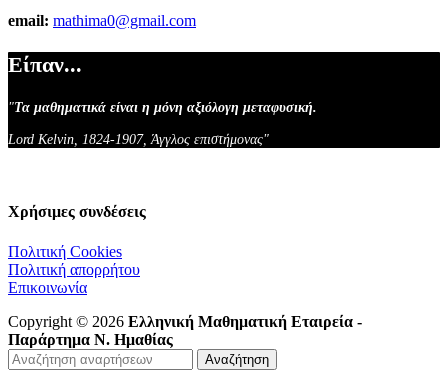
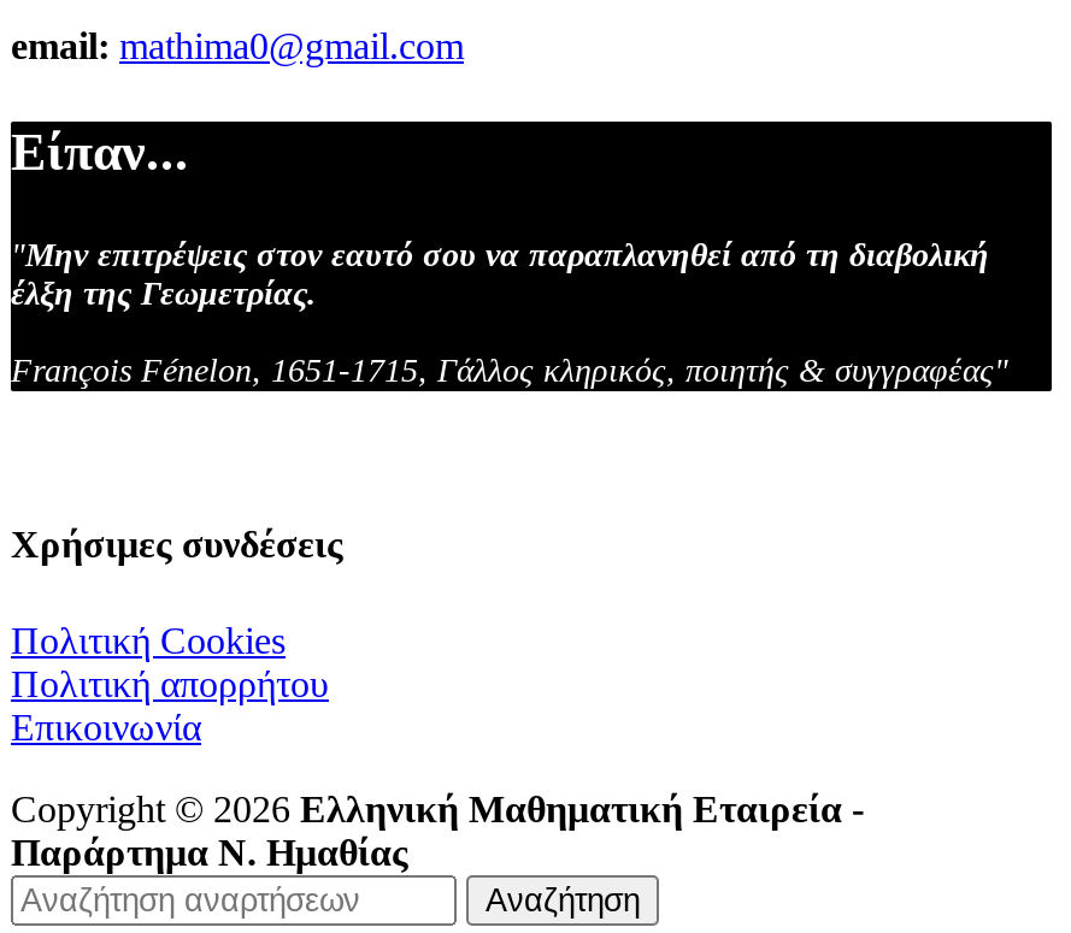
[8,100,317,115] "Τα μαθηματικά είναι η μόνη αξιόλογη μεταφυσική. -> [11,238,989,312] "Μην επιτρέψεις στον εαυτό σου να παραπλανηθεί από τη διαβολική | έλξη της Γεωμετρίας.
[8,132,269,147] Lord Kelvin, 1824-1907, Άγγλος επιστήμονας" -> [11,353,1008,389] François Fénelon, 1651-1715, Γάλλος κληρικός, ποιητής & συγγραφέας"

